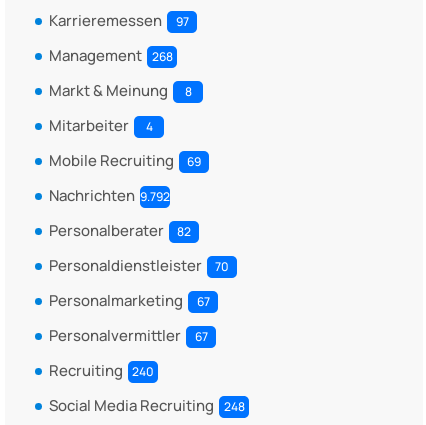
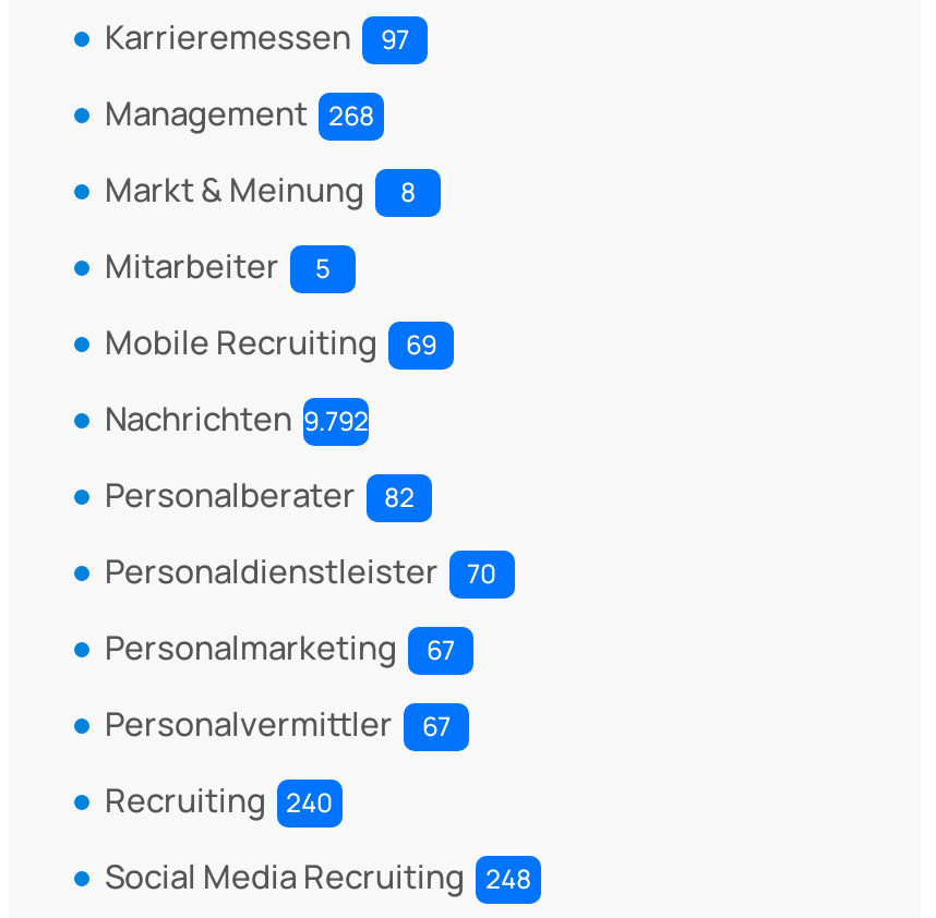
[49,115,152,136] Mitarbeiter 4 -> [105,242,331,288] Mitarbeiter 5

